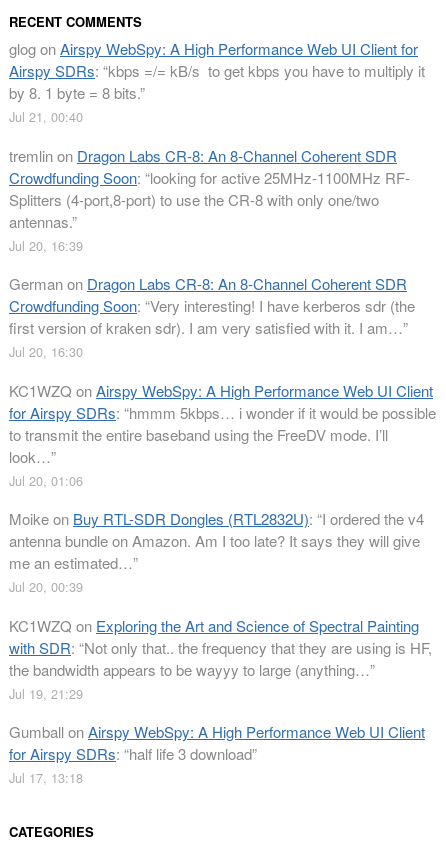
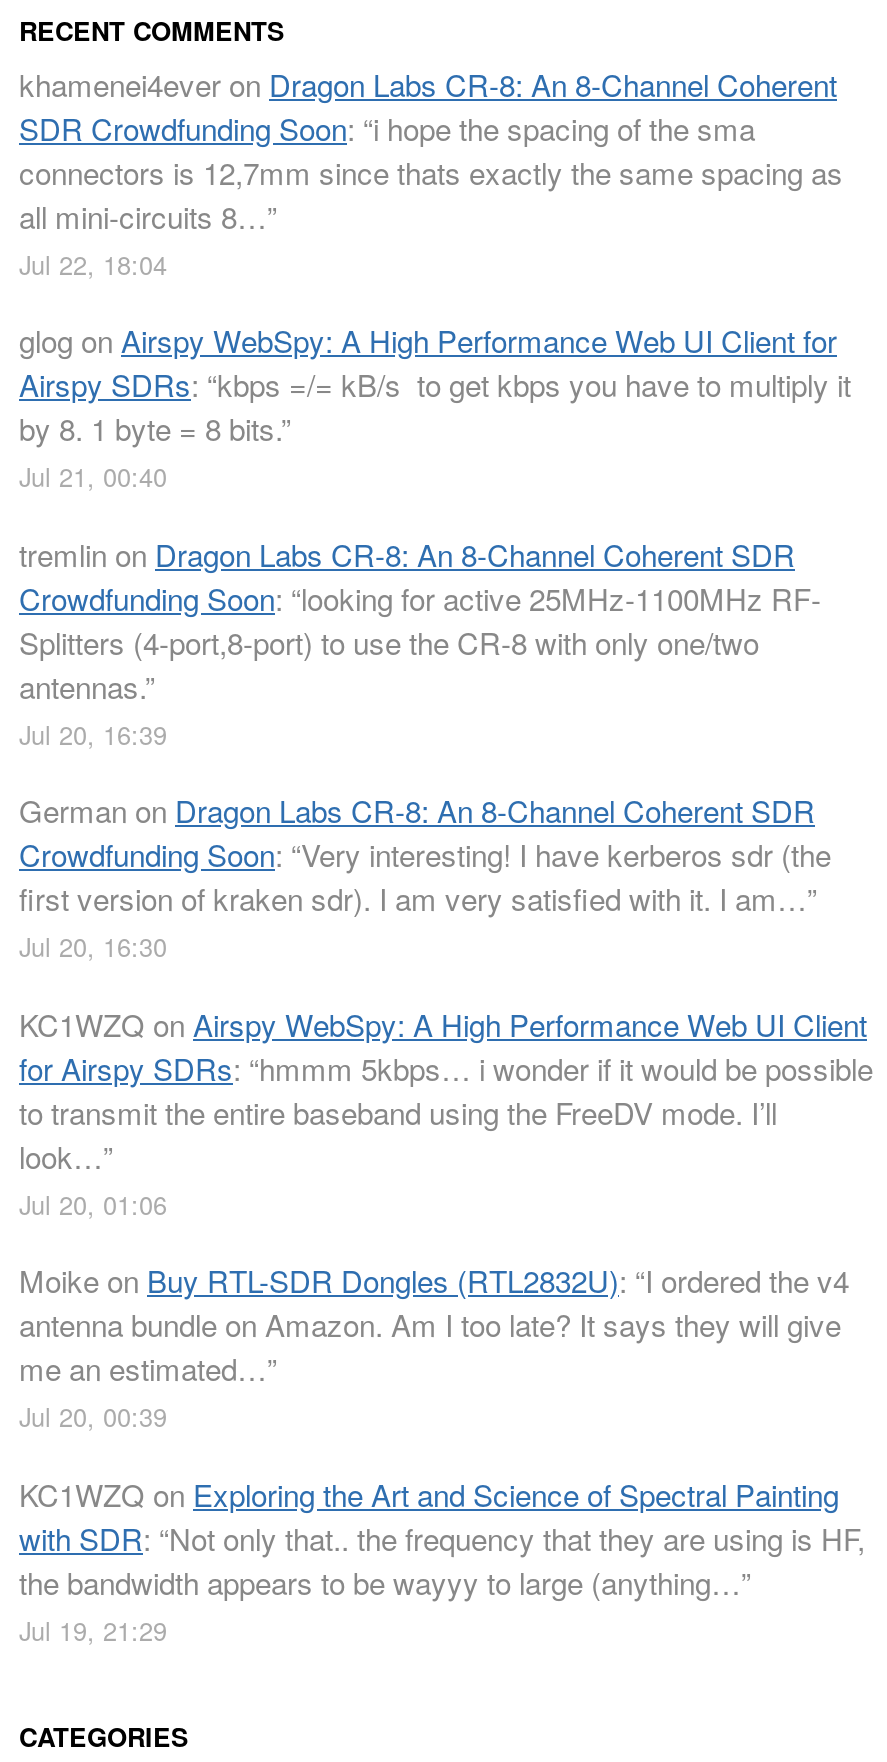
none -> [19,62,843,282] khamenei4ever on Dragon Labs CR-8: An 8-Channel Coherent | SDR Crowdfunding Soon: “i hope the spacing of the sma | connectors is 12,7mm since thats exactly the same spacing as | all mini-circuits 8…” | Jul 22, 18:04
moved [9,38,436,703] -> [19,319,873,1648]: glog on Airspy WebSpy: A High Performance Web UI Client for | Airspy SDRs: “kbps =/= kB/s to get kbps you have to multiply it | by 8. 1 byte = 8 bits.” | ... | the bandwidth appears to be wayyy to large (anything…” | Jul 19, 21:29
[9,721,425,787] Gumball on Airspy WebSpy: A High Performance Web UI Client | for Airspy SDRs: “half life 3 download” | Jul 17, 13:18 -> none

